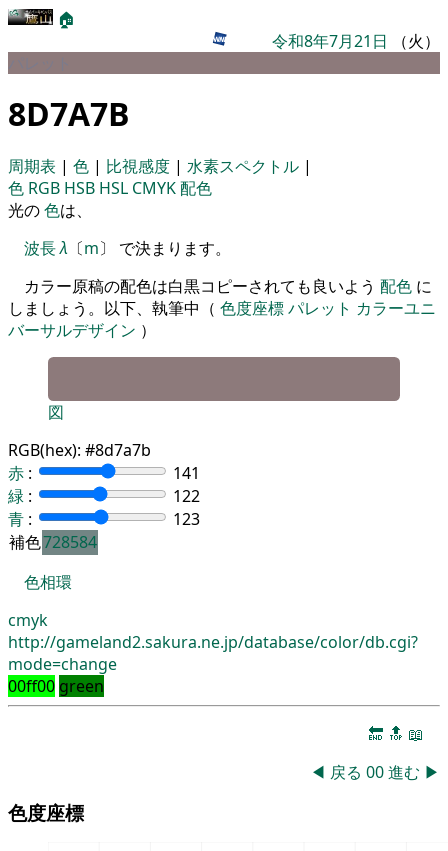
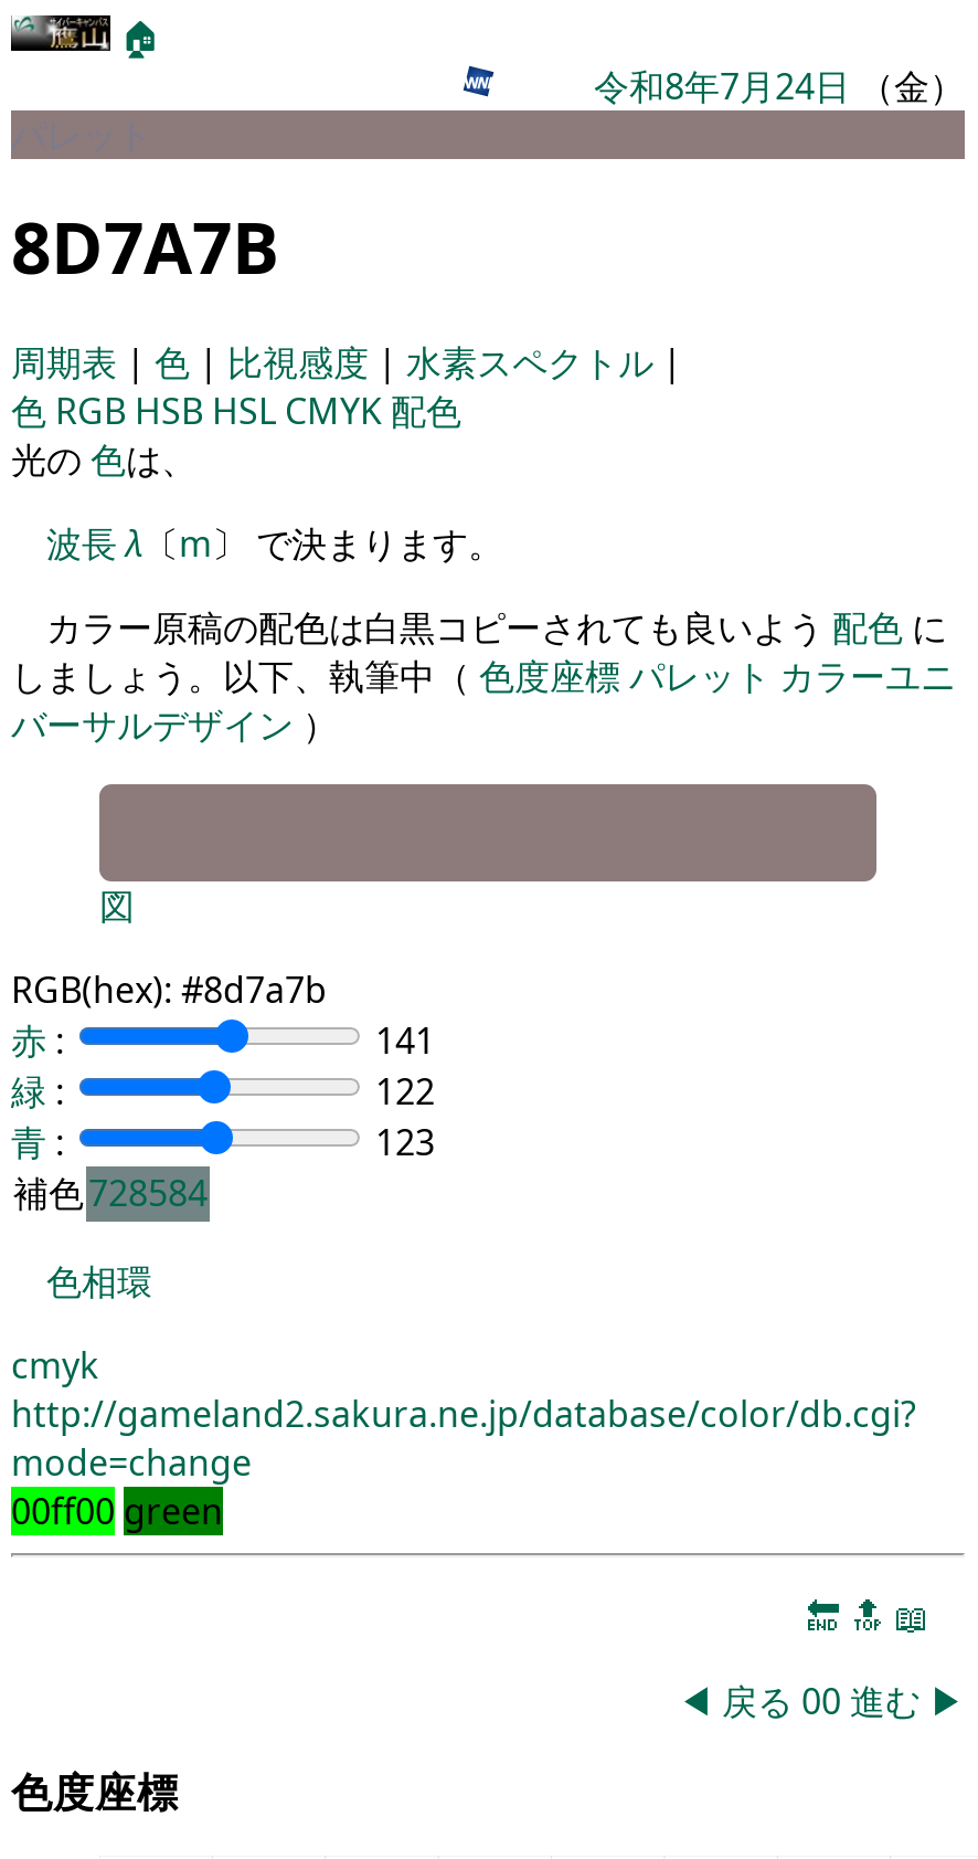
[272,30,440,52] 令和8年7月21日（火） -> [594,62,965,110] 令和8年7月24日（金）

